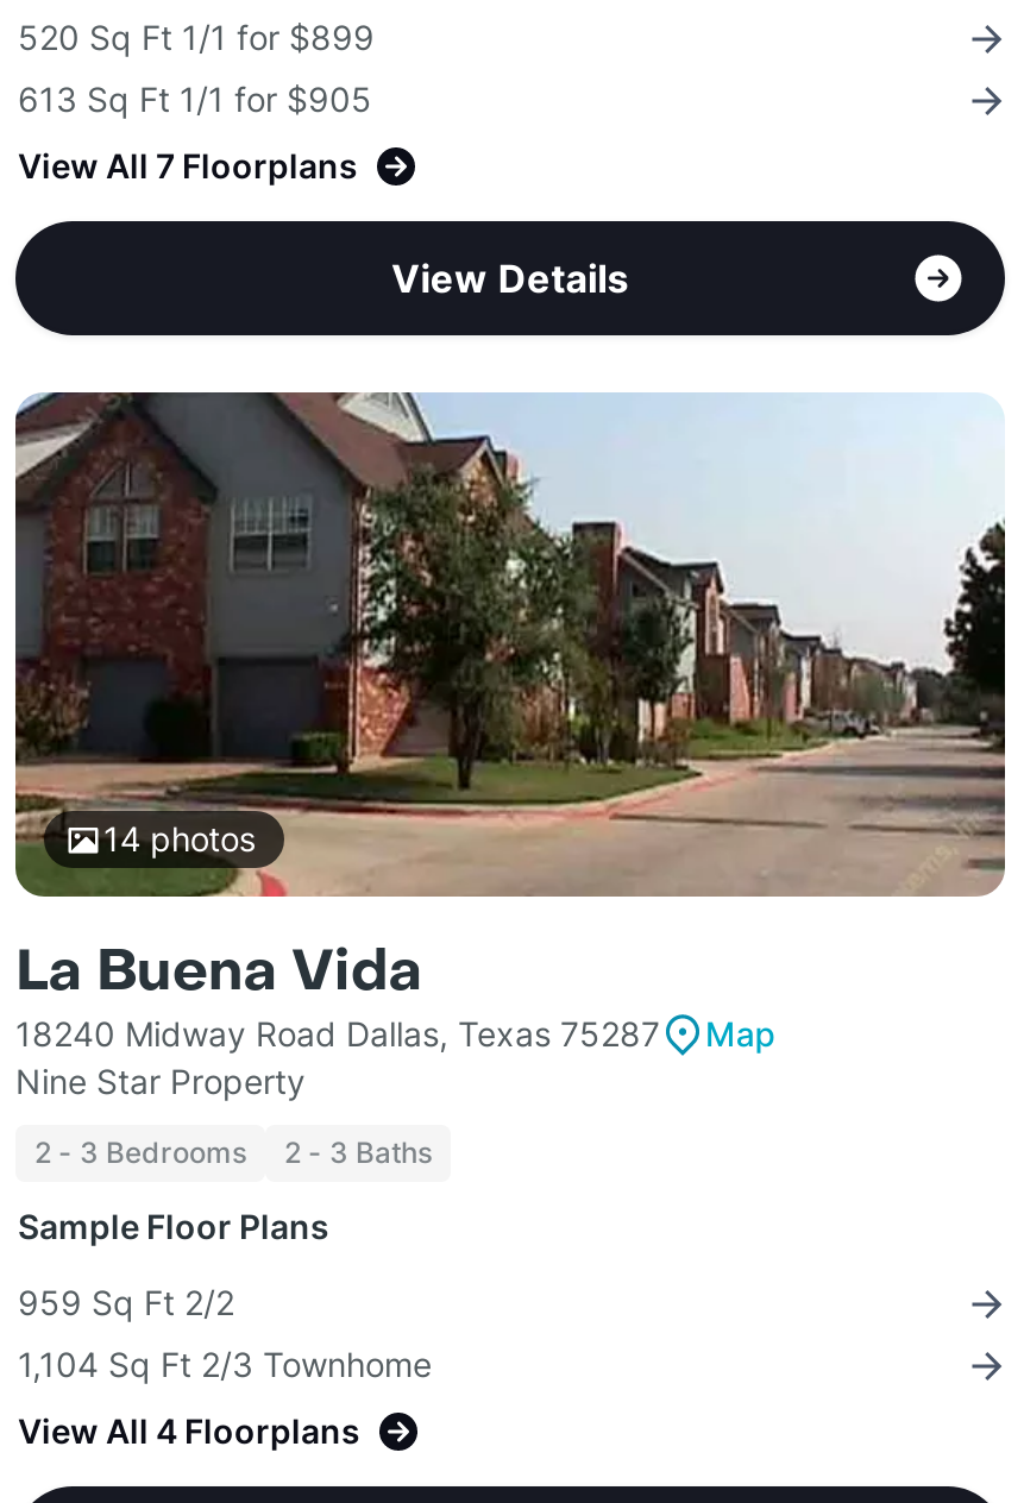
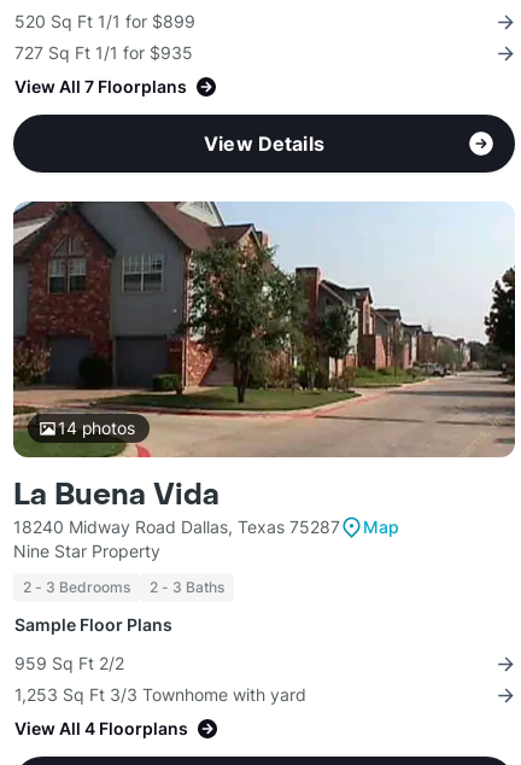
[18,79,372,119] 613 Sq Ft 1/1 for $905 -> [14,42,193,63] 727 Sq Ft 1/1 for $935
[18,1344,432,1385] 1,104 Sq Ft 2/3 Townhome -> [14,684,306,705] 1,253 Sq Ft 3/3 Townhome with yard

